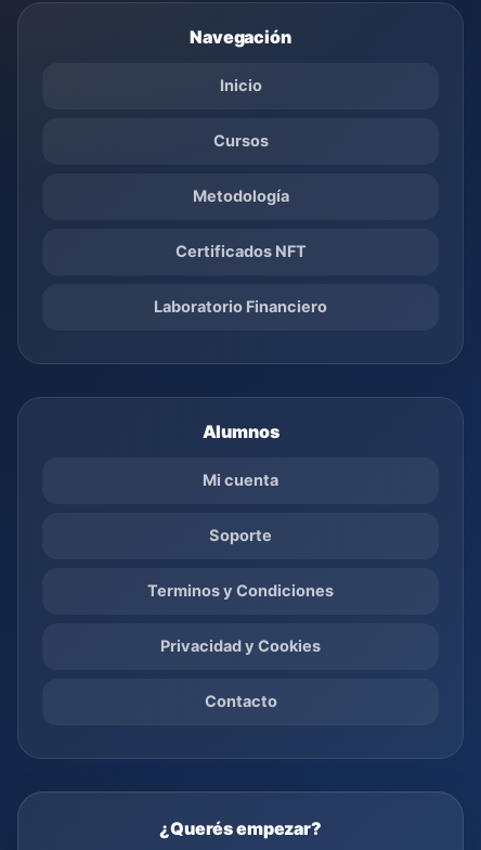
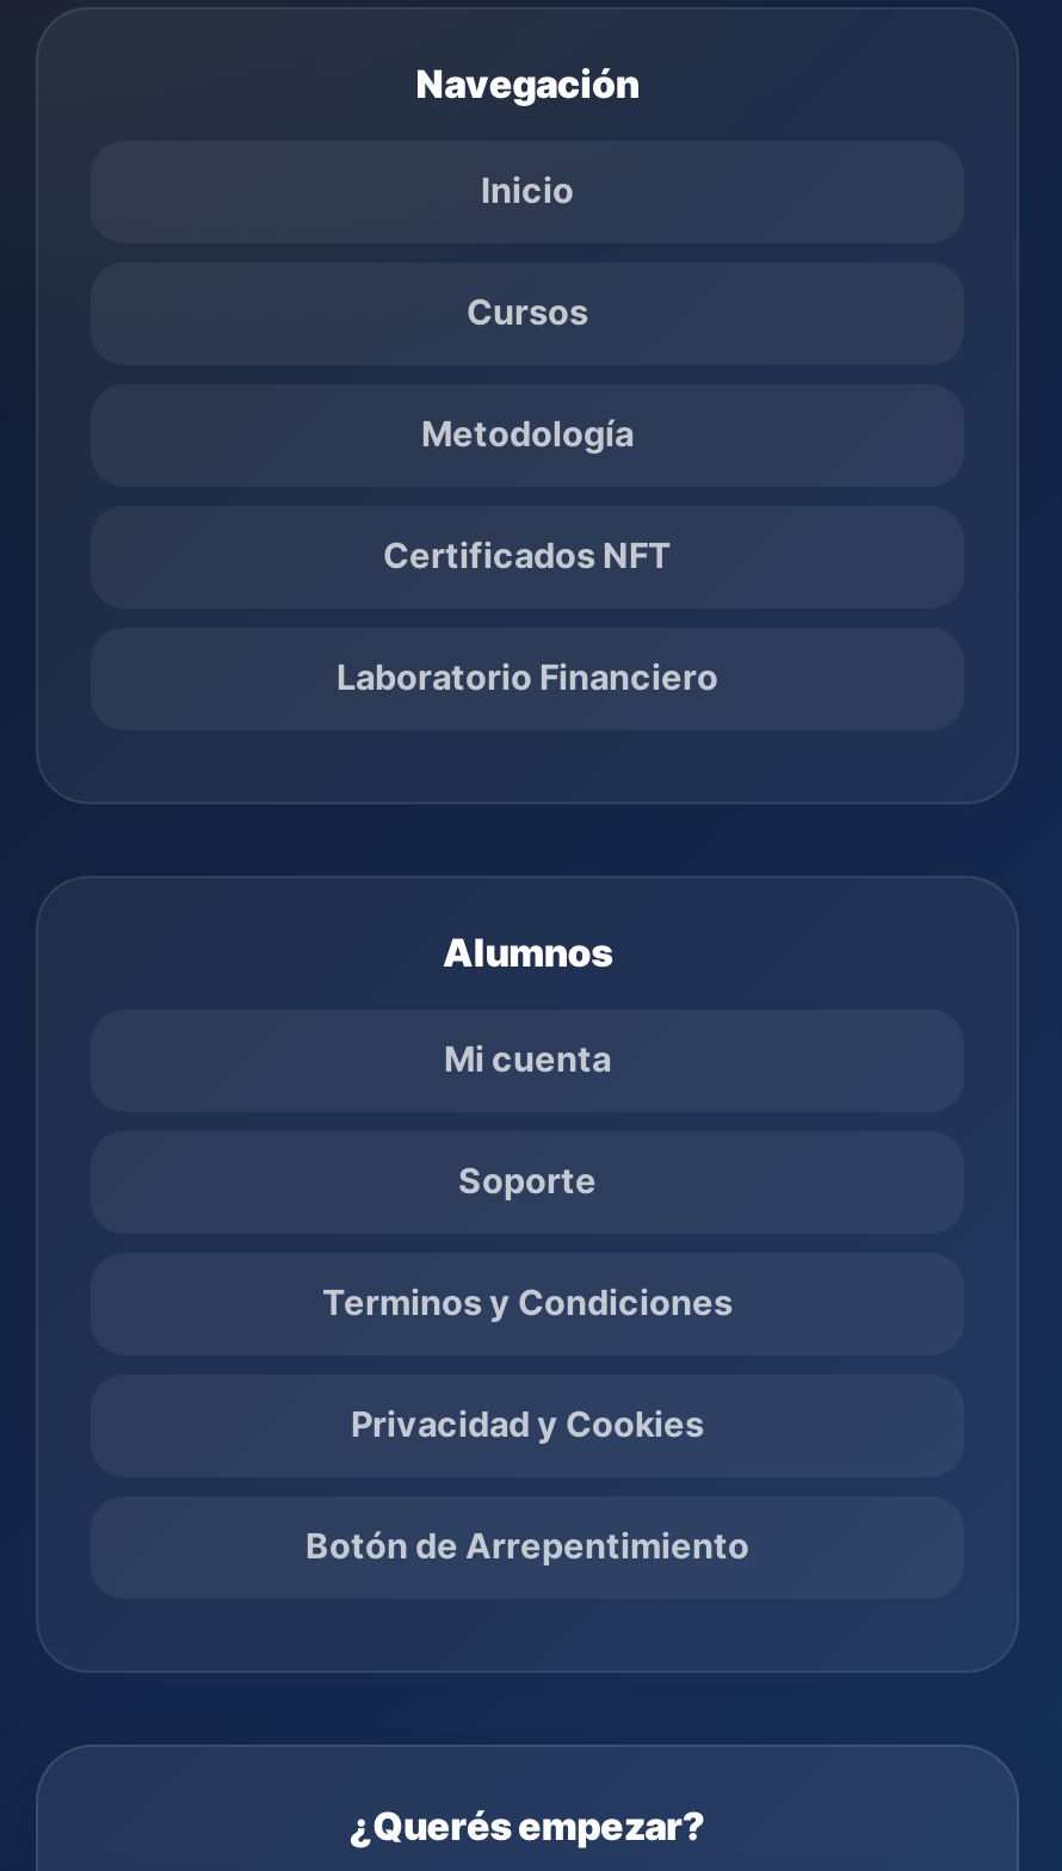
[204,692,277,712] Contacto -> [305,1524,749,1566] Botón de Arrepentimiento

